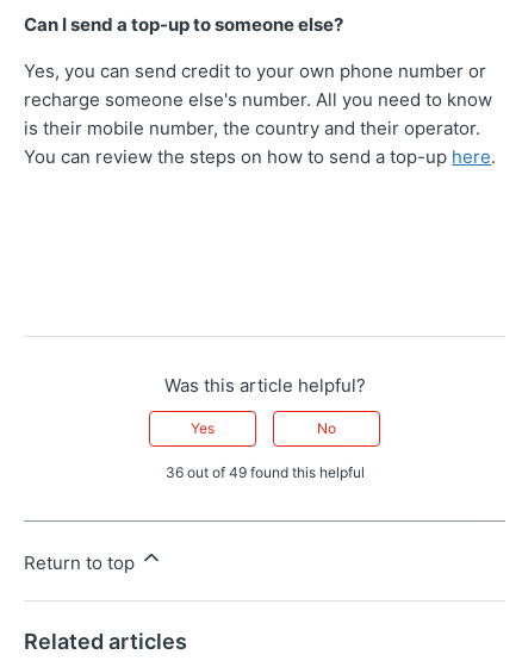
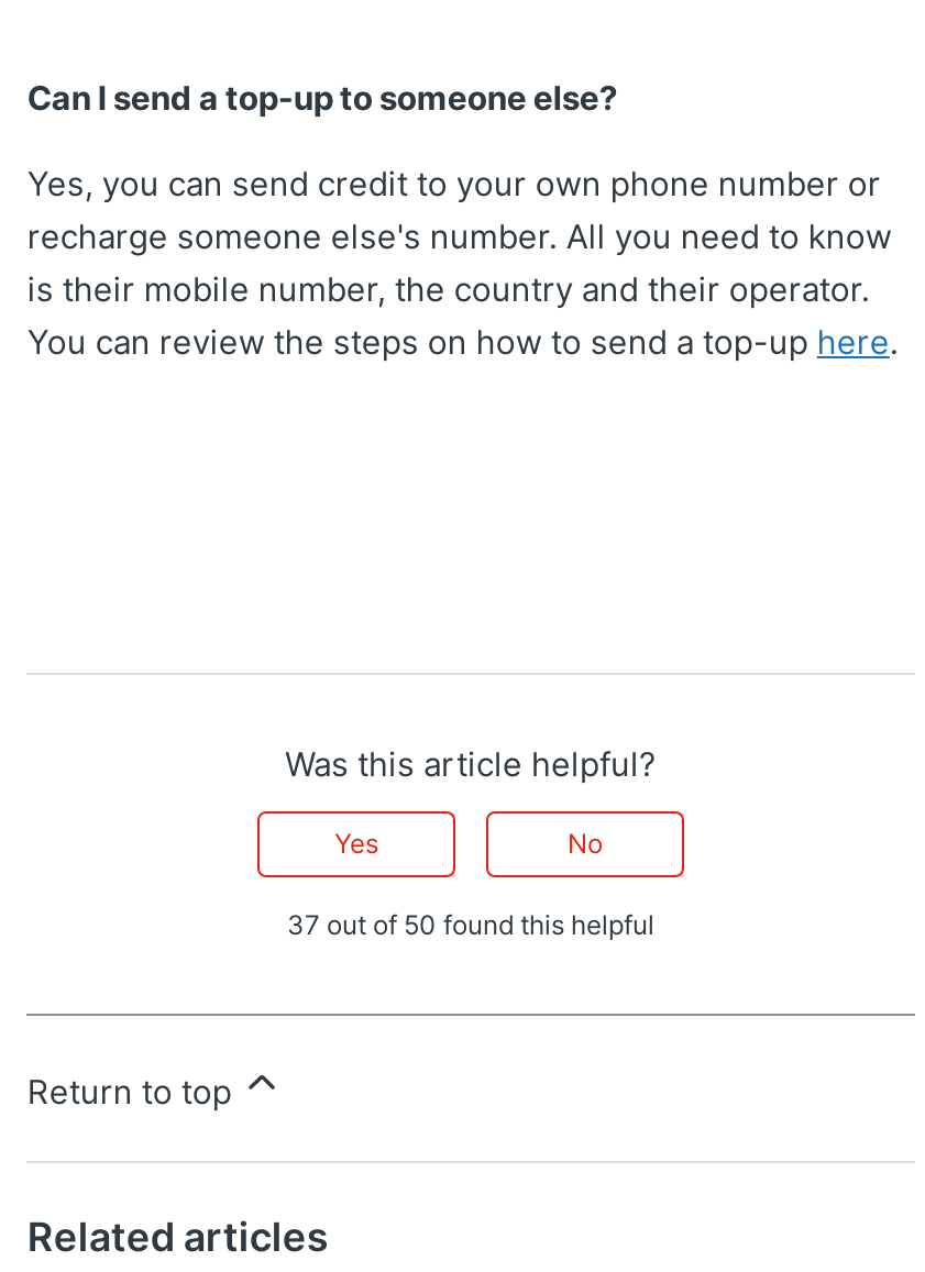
[165,464,364,482] 36 out of 49 found this helpful -> [287,909,654,942] 37 out of 50 found this helpful

